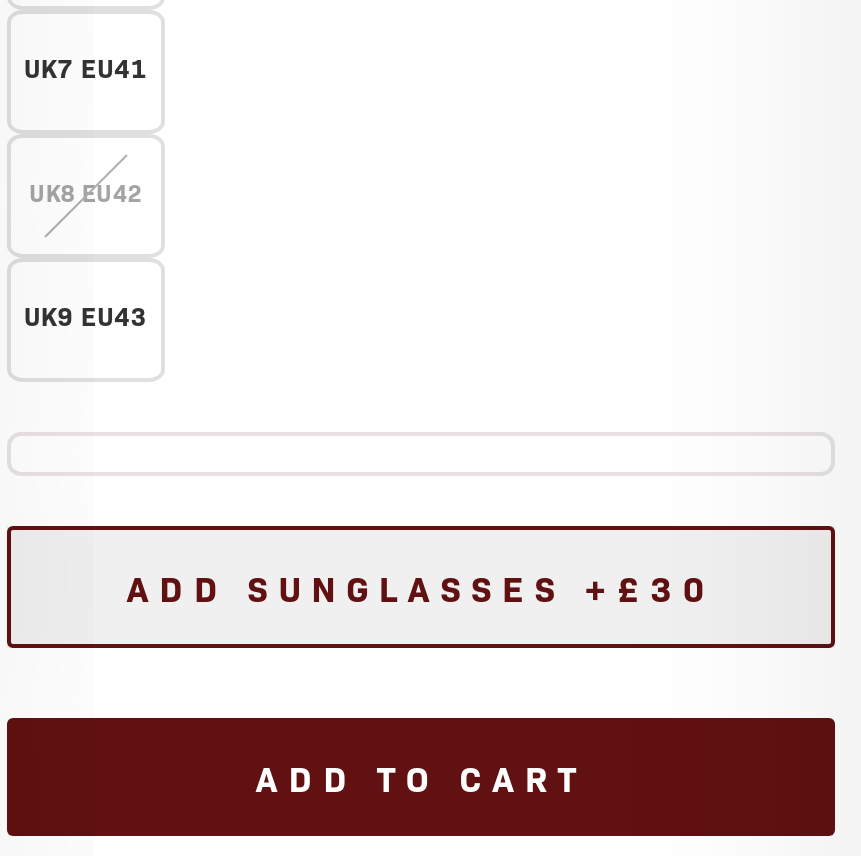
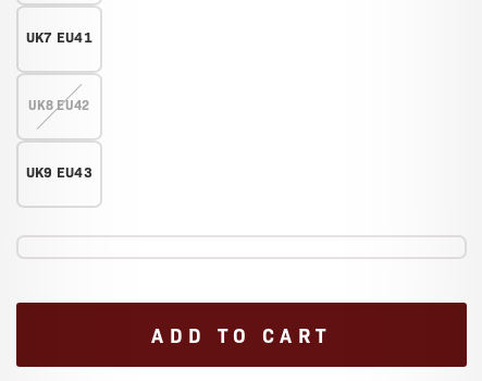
[126,562,716,612] ADD SUNGLASSES +£30 -> none

